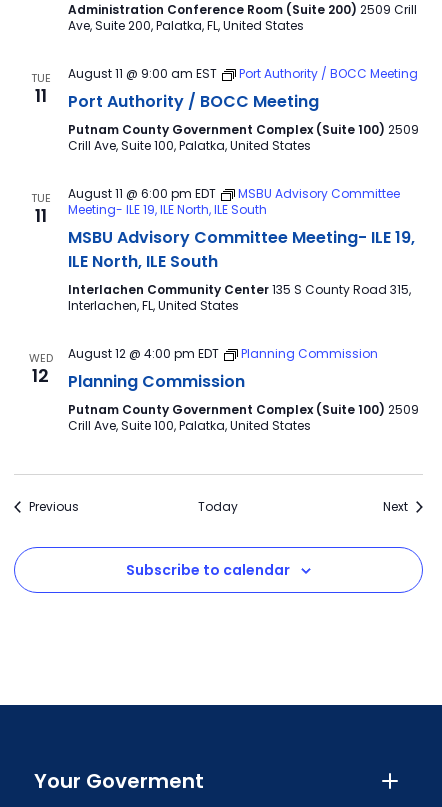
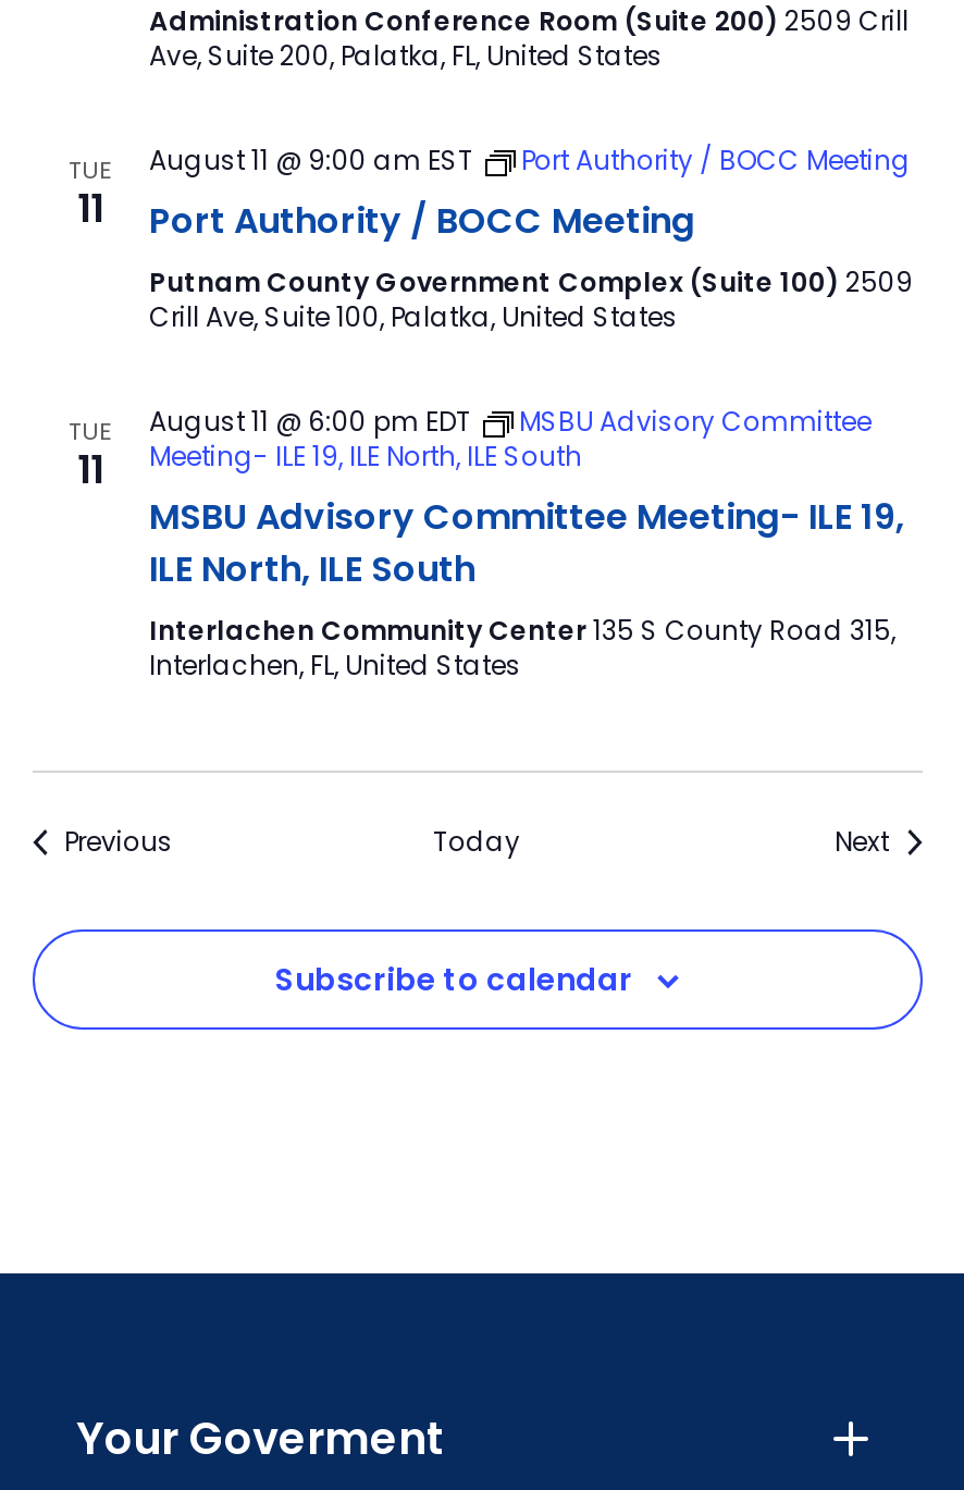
[28,350,52,388] WED | 12 -> none
[67,345,418,434] August 12 @ 4:00 pm EDT | Planning Commission | Planning Commission | Putnam County Government Complex (Suite 100) 2509 | Crill Ave, Suite 100, Palatka, United States -> none

